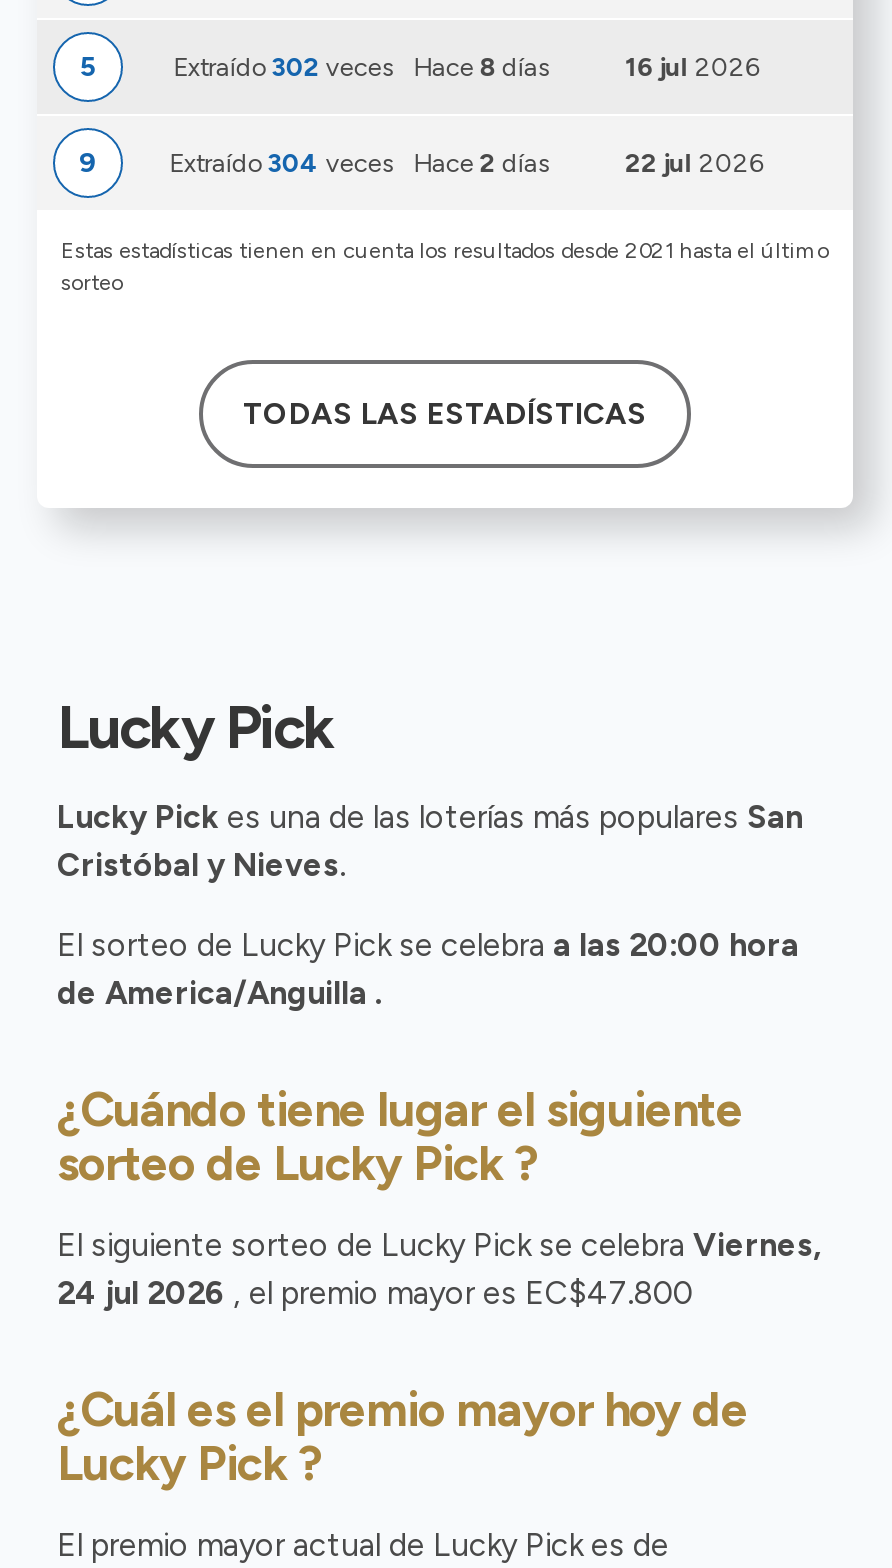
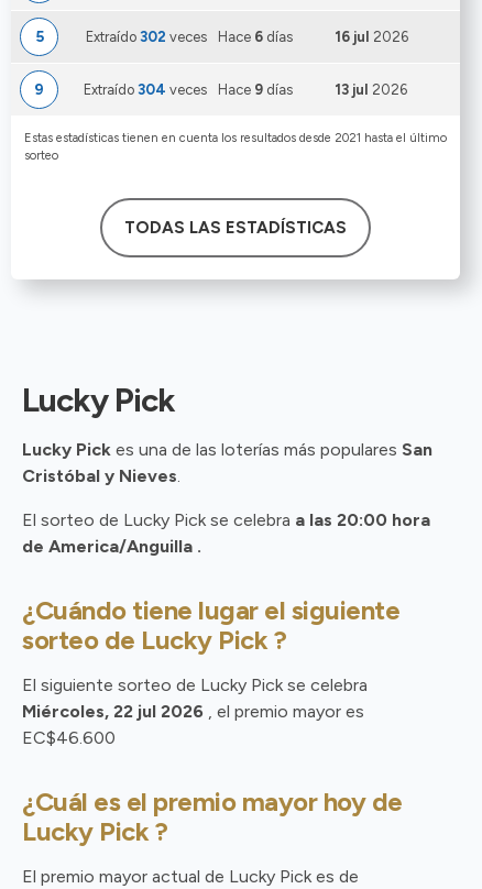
[174,51,550,81] Extraído 302 veces Hace 8 días -> [86,28,293,45] Extraído 302 veces Hace 6 días
[170,147,550,177] Extraído 304 veces Hace 2 días -> [84,81,293,97] Extraído 304 veces Hace 9 días
[625,147,763,177] 22 jul 2026 -> [335,81,407,97] 13 jul 2026
[57,1225,821,1311] El siguiente sorteo de Lucky Pick se celebra Viernes, | 24 jul 2026, el premio mayor es EC$47.800 -> [22,674,368,748] El siguiente sorteo de Lucky Pick se celebra | Miércoles, 22 jul 2026, el premio mayor es | EC$46.600

